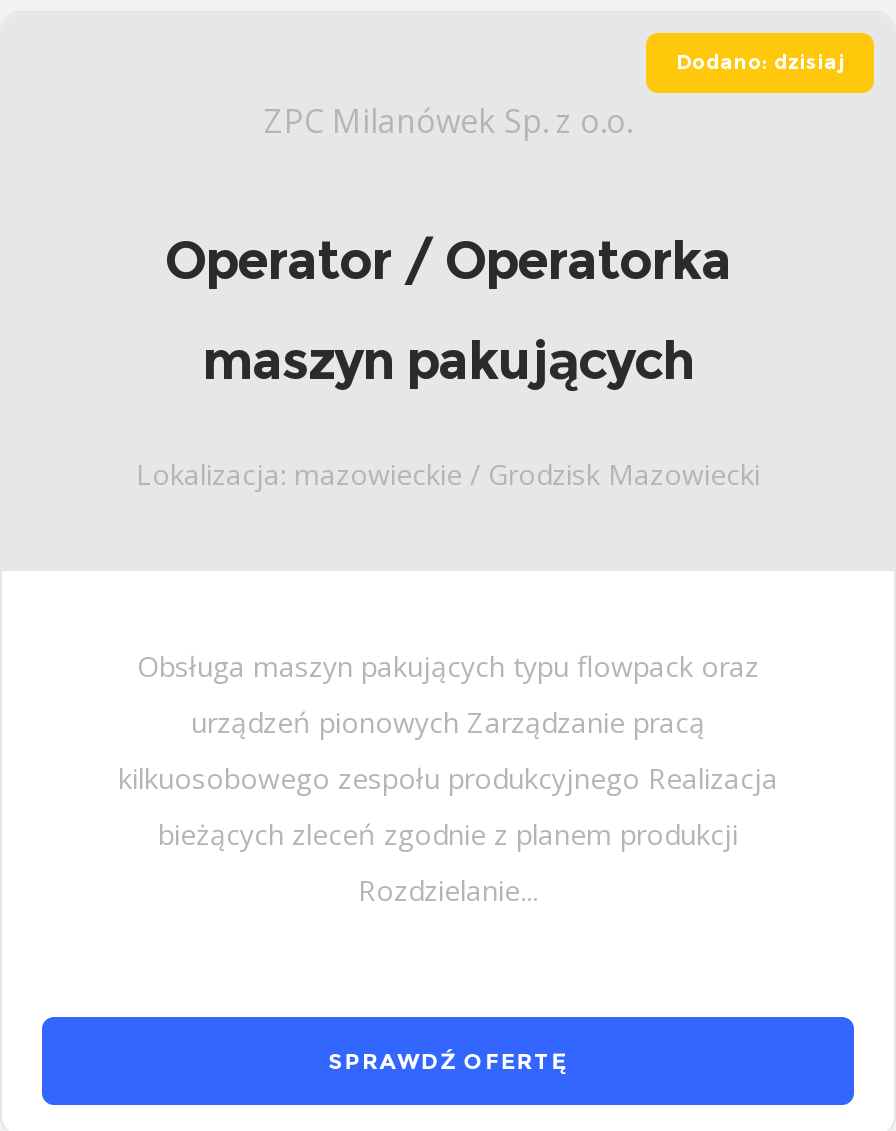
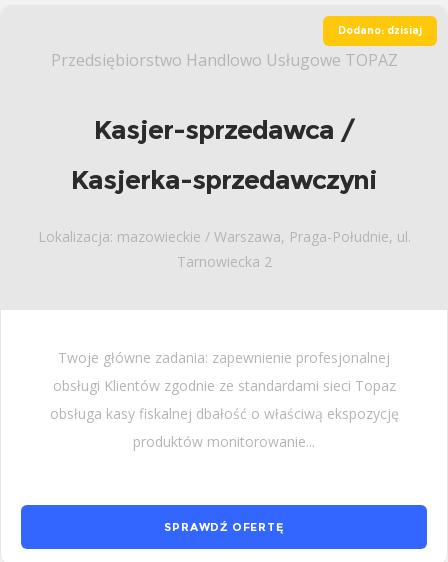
[136,100,760,494] ZPC Milanówek Sp. z o.o. | Operator / Operatorka | maszyn pakujących | Lokalizacja: mazowieckie / Grodzisk Mazowiecki -> [37,49,410,271] Przedsiębiorstwo Handlowo Usługowe TOPAZ | Kasjer-sprzedawca / | Kasjerka-sprzedawczyni | Lokalizacja: mazowieckie / Warszawa, Praga-Południe, ul. | Tarnowiecka 2
[118,648,778,910] Obsługa maszyn pakujących typu flowpack oraz | urządzeń pionowych Zarządzanie pracą | kilkuosobowego zespołu produkcyjnego Realizacja | bieżących zleceń zgodnie z planem produkcji | Rozdzielanie... -> [49,348,398,451] Twoje główne zadania: zapewnienie profesjonalnej | obsługi Klientów zgodnie ze standardami sieci Topaz | obsługa kasy fiskalnej dbałość o właściwą ekspozycję | produktów monitorowanie...

